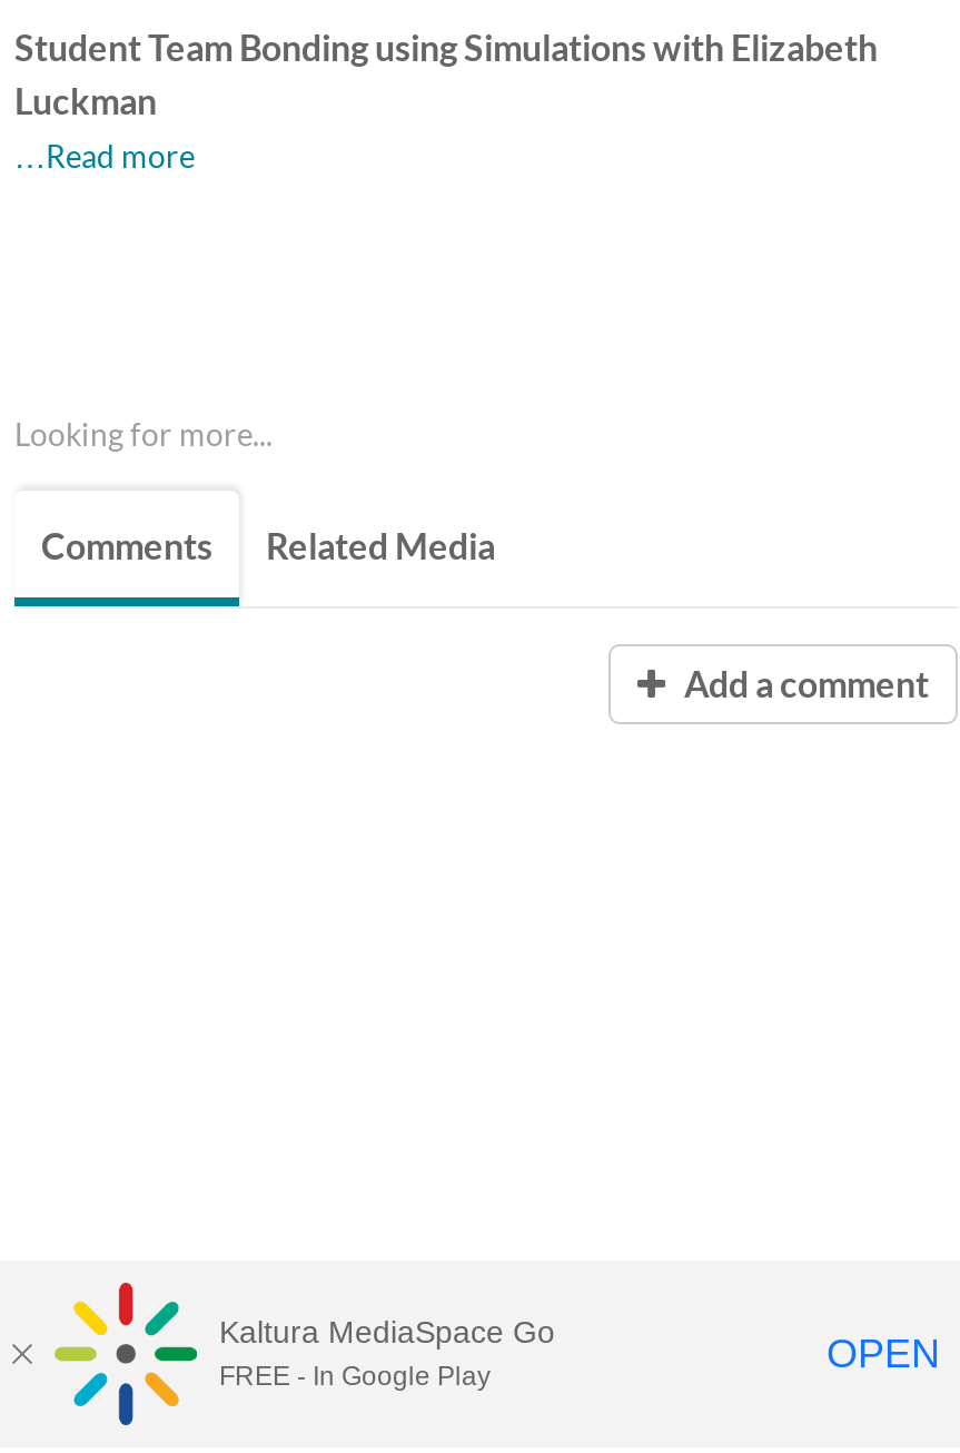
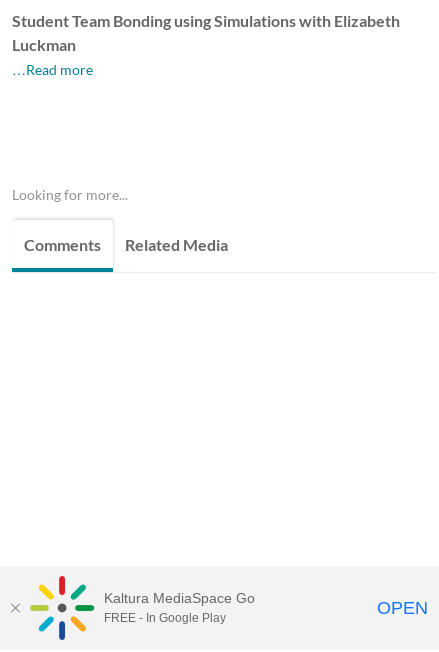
[677,661,929,703] Add a comment -> none

